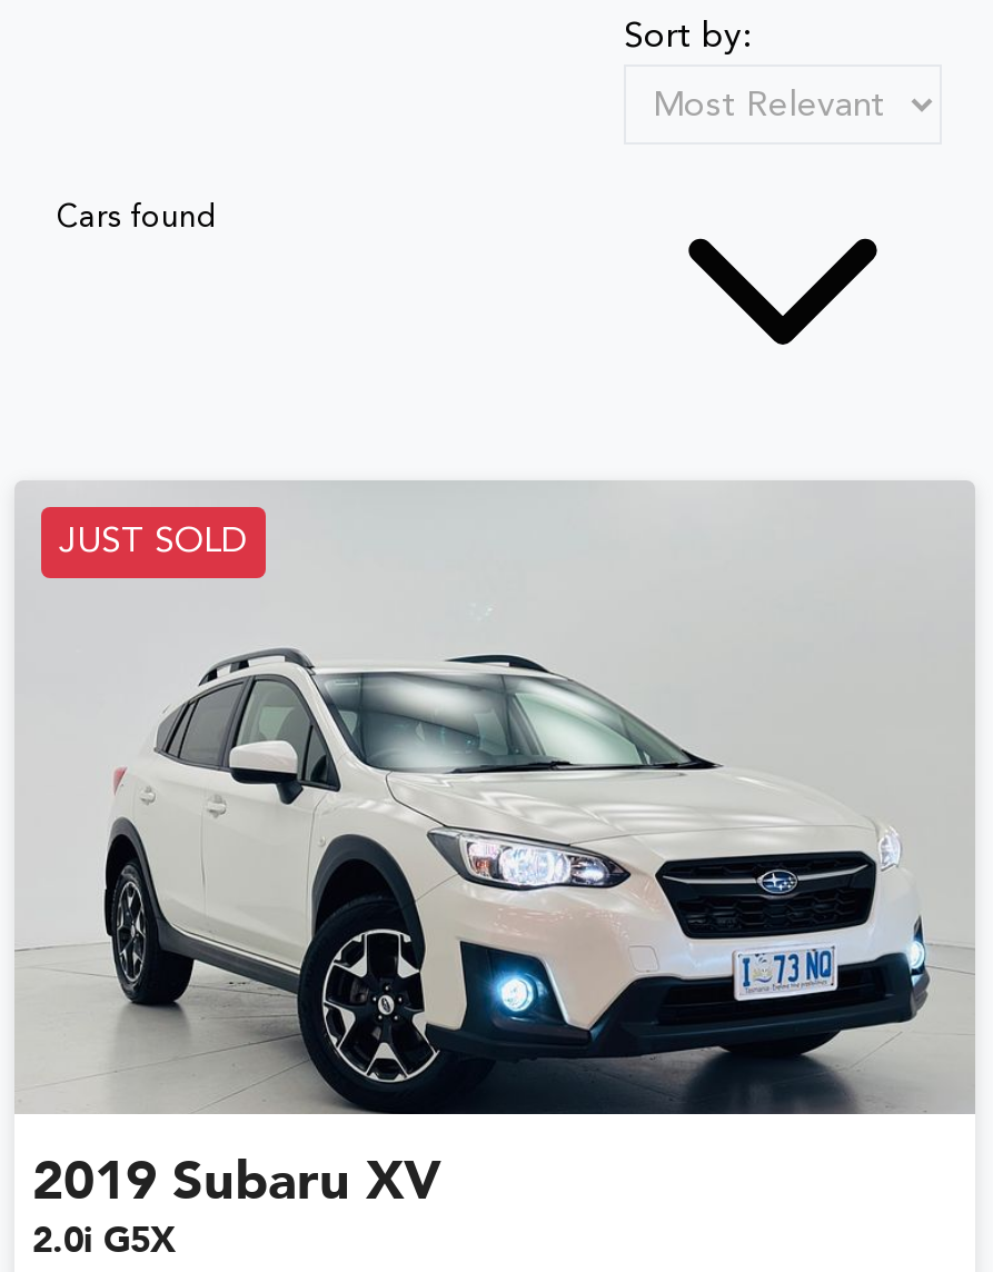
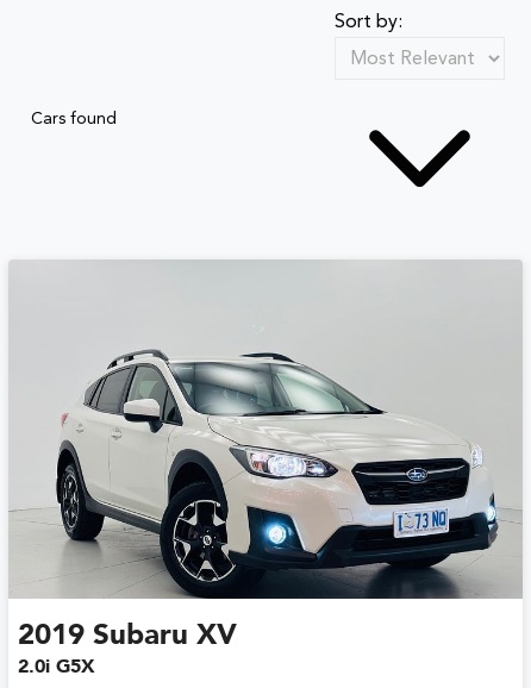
[59,525,248,560] JUST SOLD -> none

